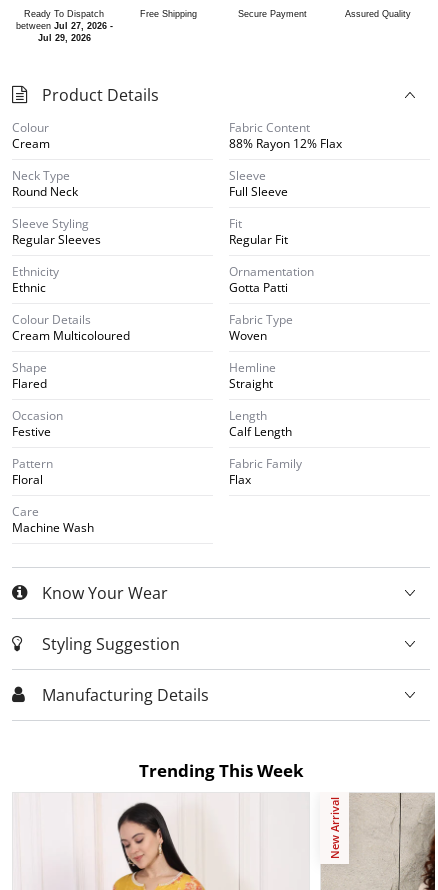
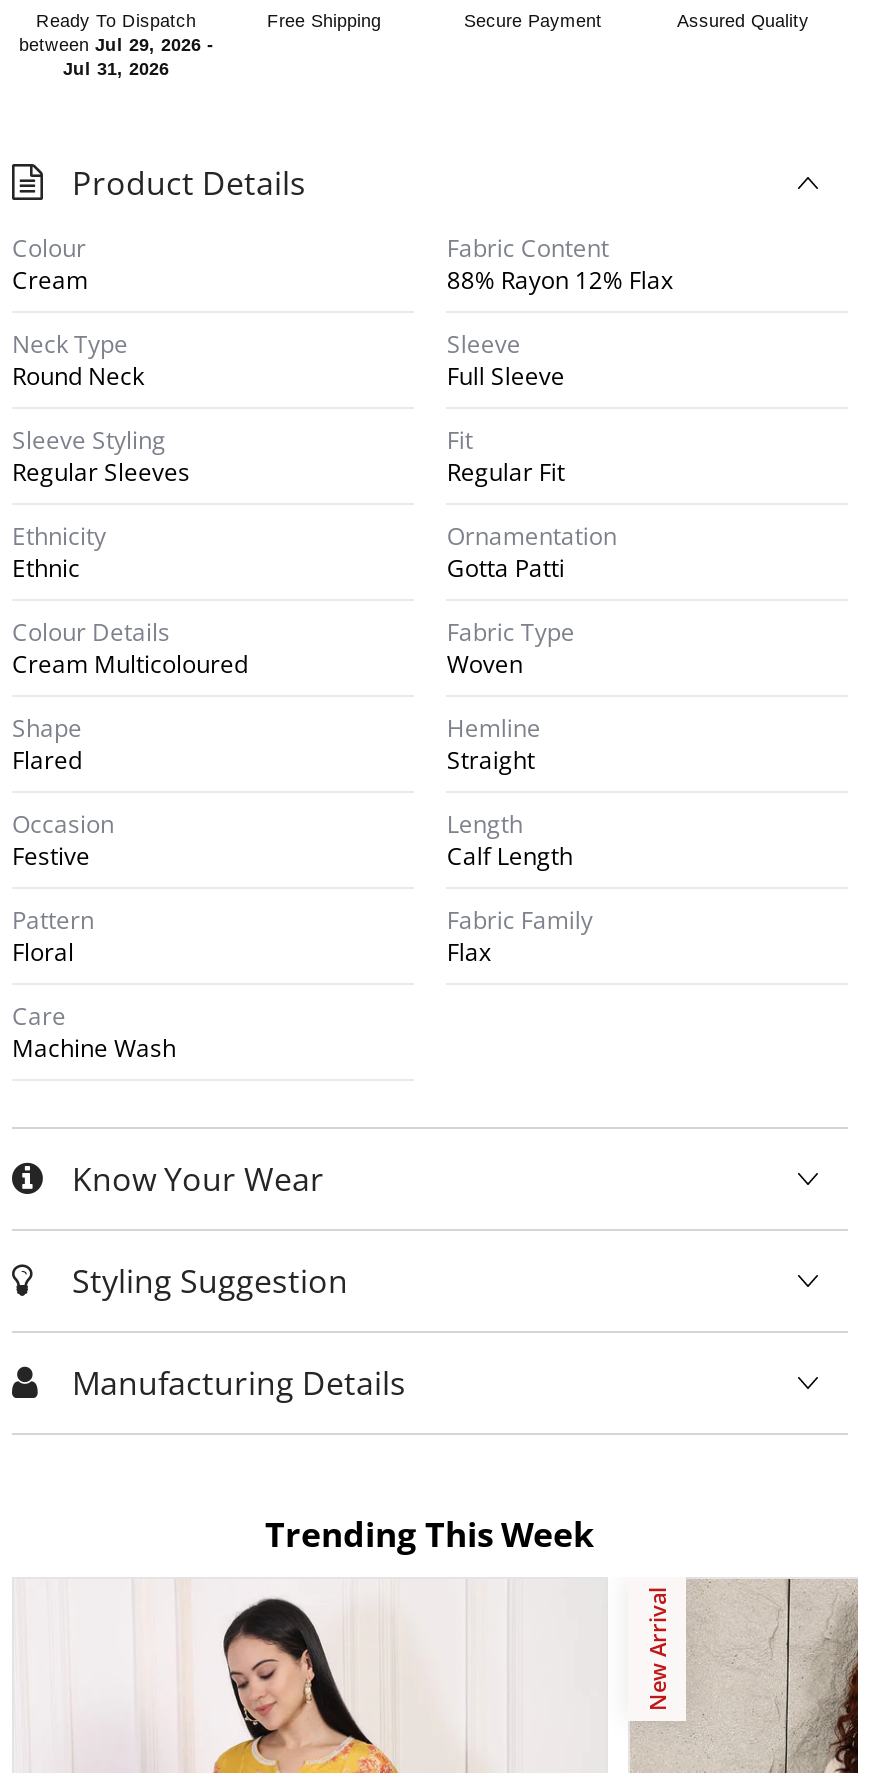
[15,21,112,31] between Jul 27, 2026 - -> [19,35,213,55] between Jul 29, 2026 -
[37,33,90,43] Jul 29, 2026 -> [63,59,169,79] Jul 31, 2026

